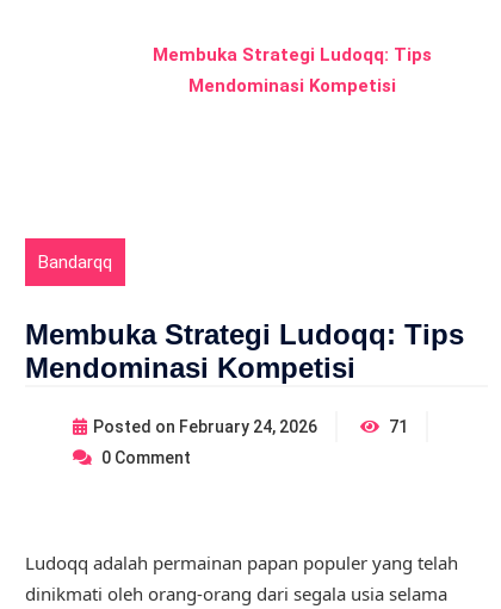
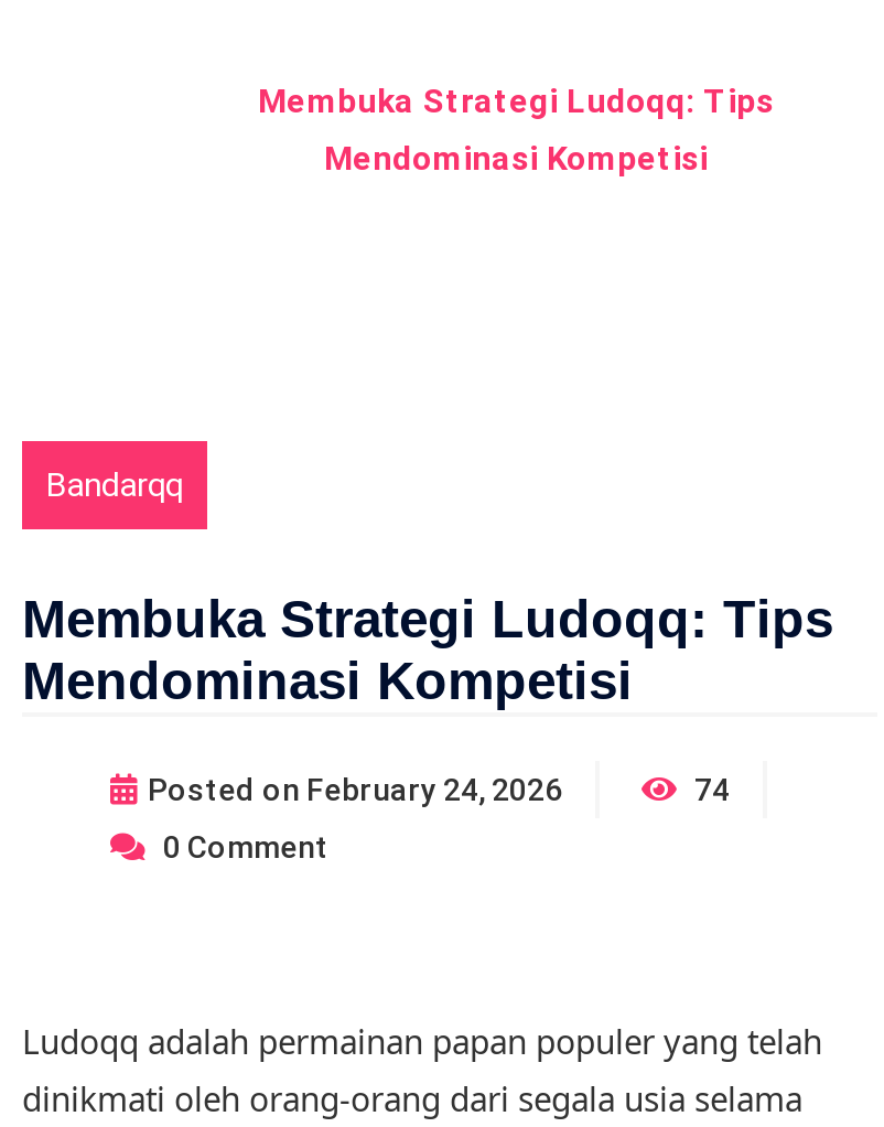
[385,417,408,436] 71 -> [688,771,730,807] 74

